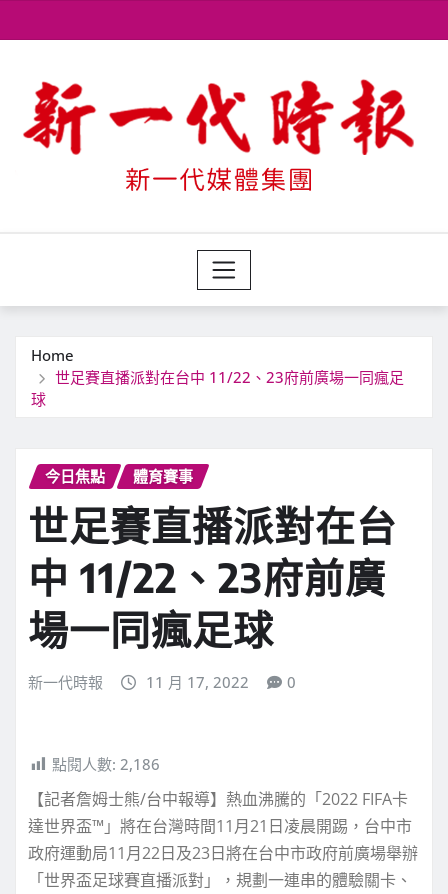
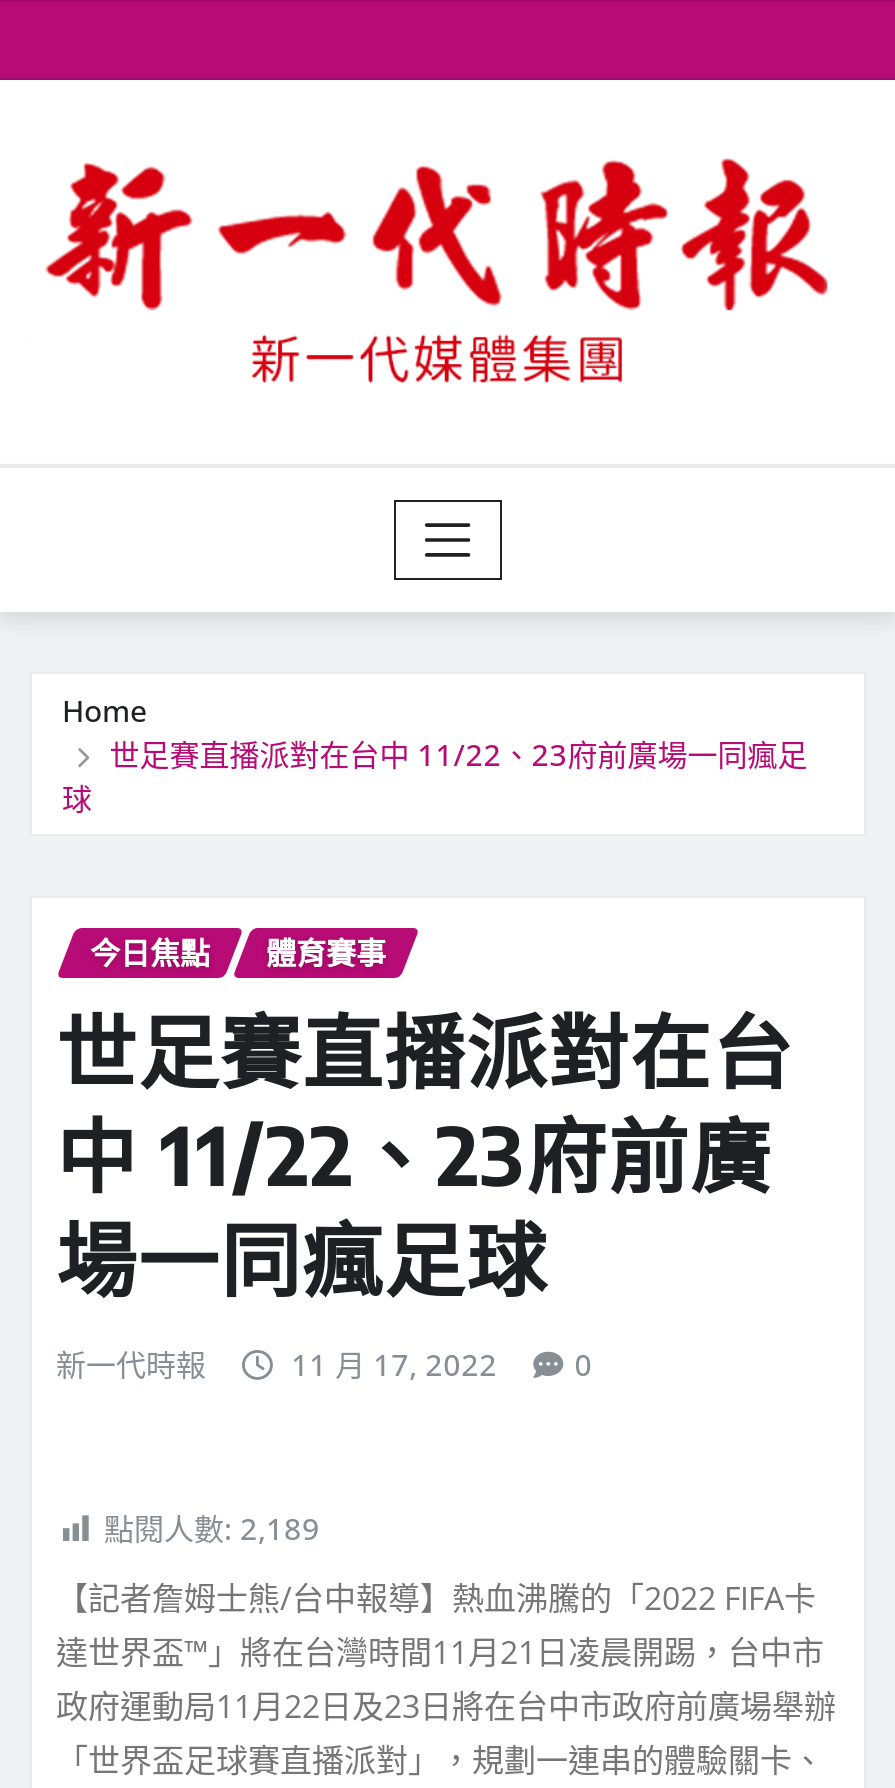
[52,754,160,774] 點閱人數: 2,186 -> [104,1507,320,1547] 點閱人數: 2,189

